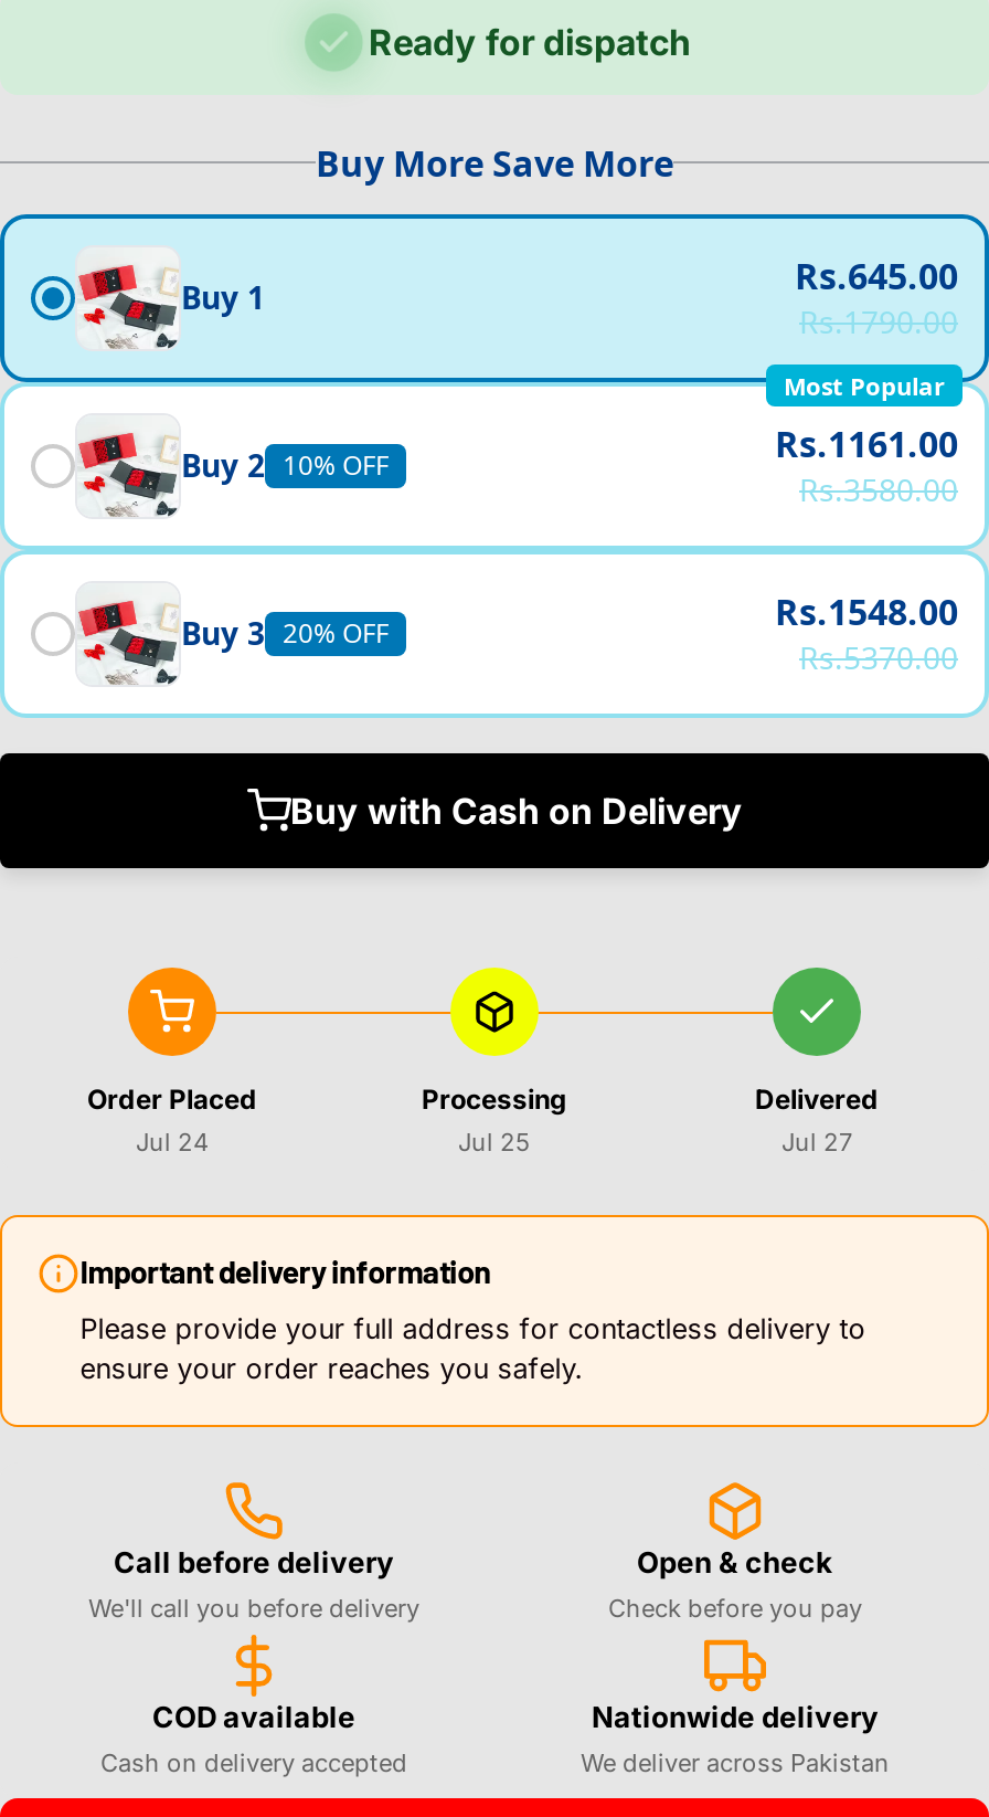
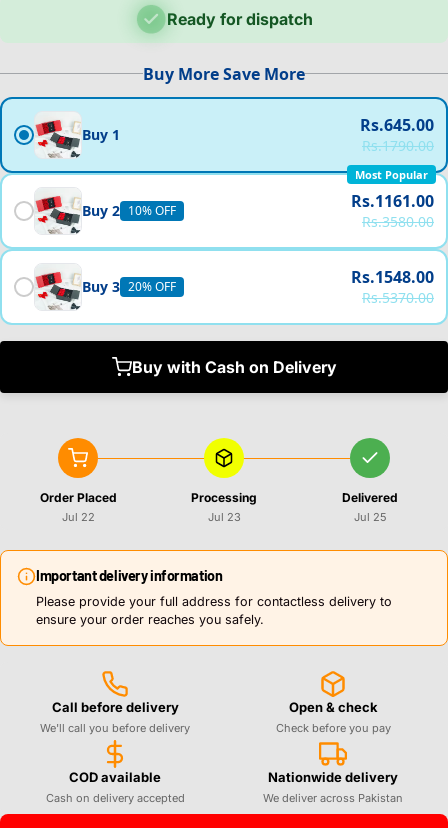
[136,1126,209,1157] Jul 24 -> [61,510,94,524] Jul 22
[458,1126,531,1157] Jul 25 -> [207,510,240,524] Jul 23
[781,1126,852,1157] Jul 27 -> [353,510,386,524] Jul 25

